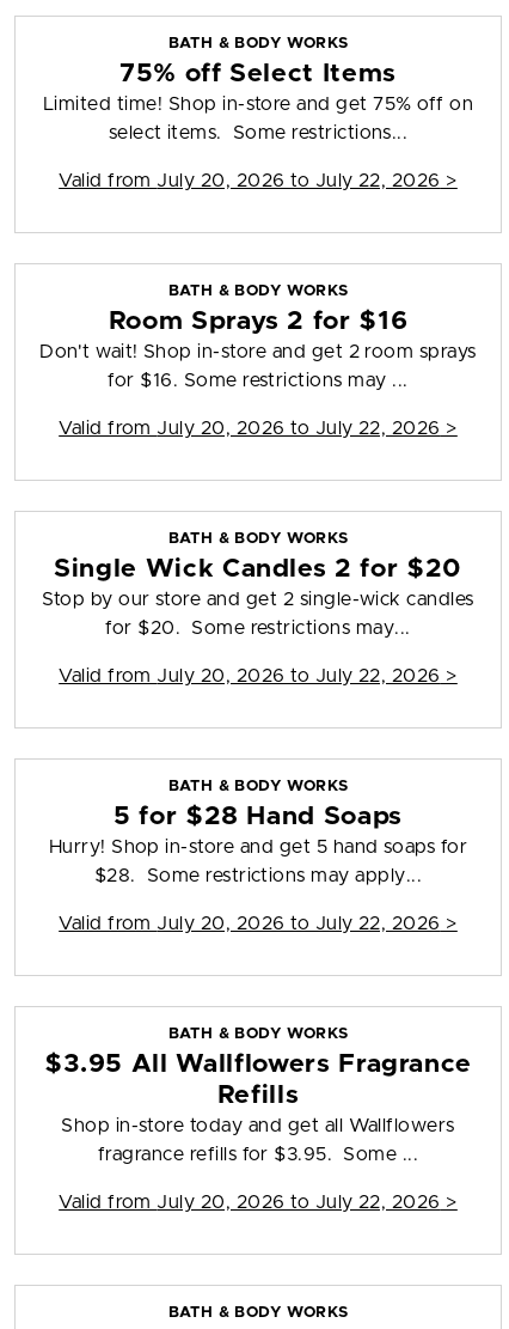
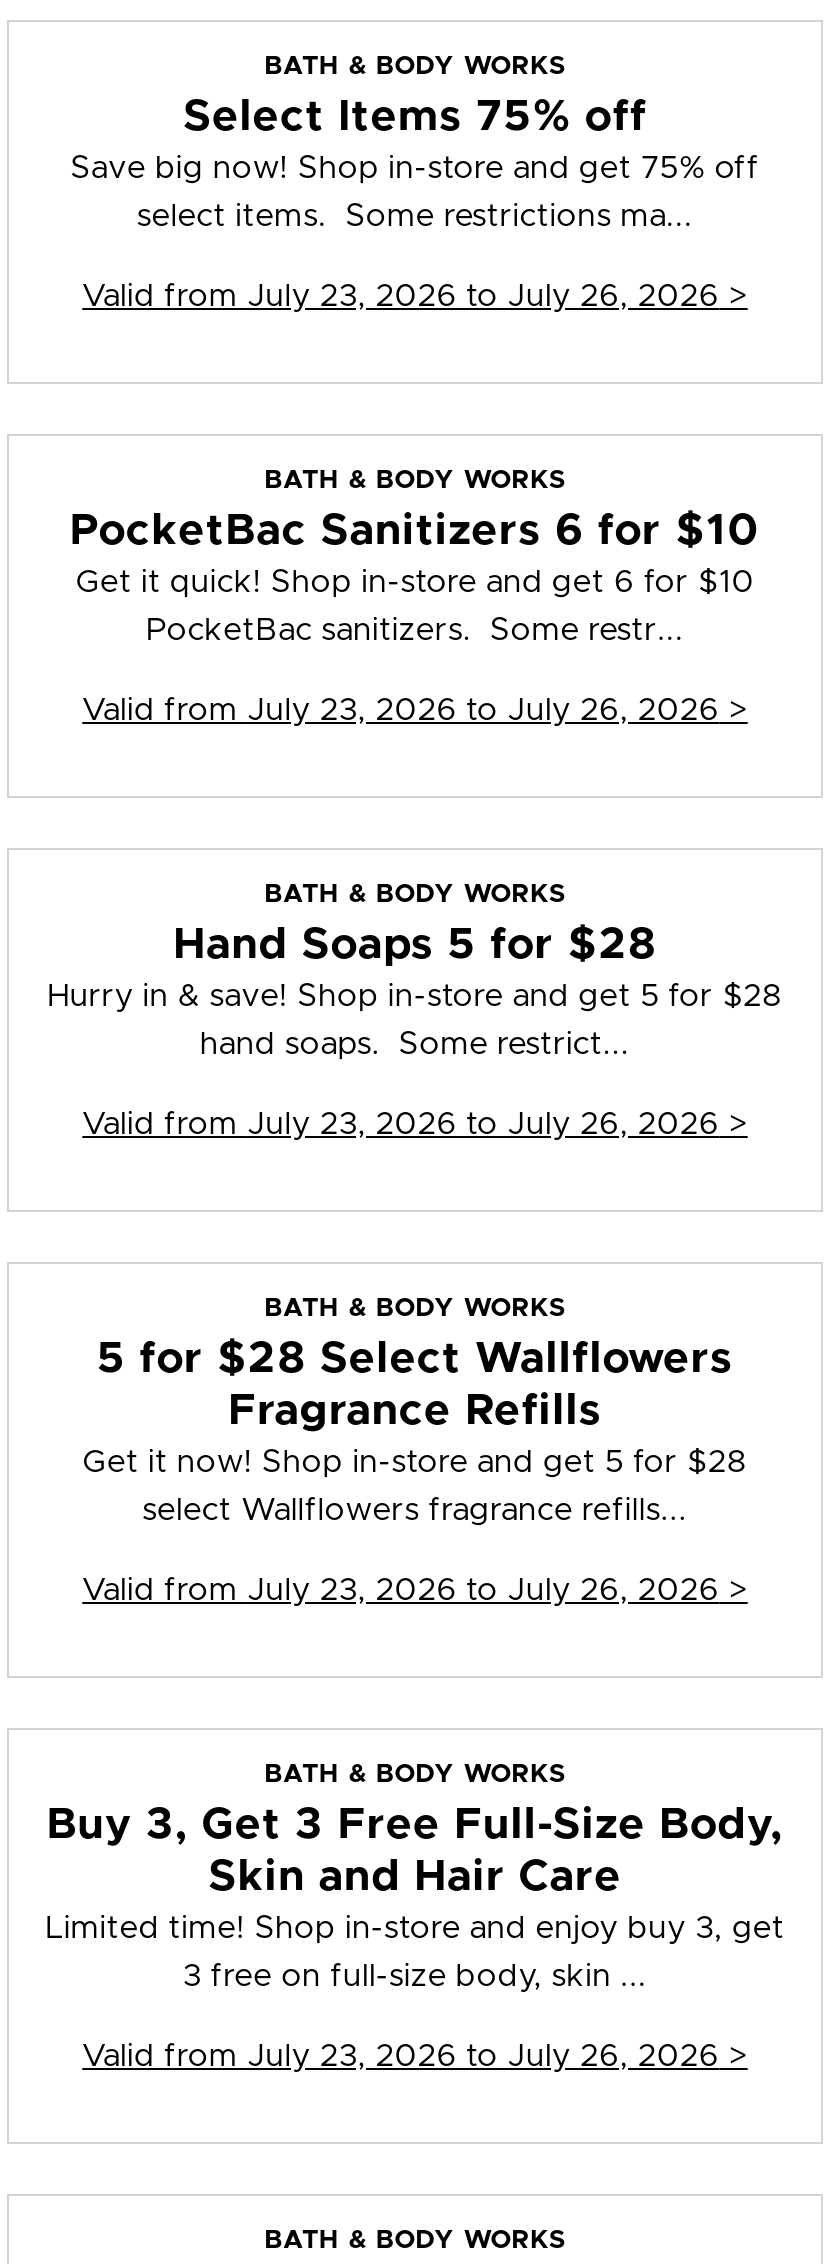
[43,61,473,114] 75% off Select Items | Limited time! Shop in-store and get 75% off on -> [70,96,760,184] Select Items 75% off | Save big now! Shop in-store and get 75% off
[108,123,408,143] select items. Some restrictions... -> [137,200,693,232] select items. Some restrictions ma...
[59,171,457,190] Valid from July 20, 2026 to July 22, 2026 > -> [82,280,748,312] Valid from July 23, 2026 to July 26, 2026 >
[40,309,477,361] Room Sprays 2 for $16 | Don't wait! Shop in-store and get 2 room sprays -> [69,510,761,598] PocketBac Sanitizers 6 for $10 | Get it quick! Shop in-store and get 6 for $10
[108,371,408,390] for $16. Some restrictions may ... -> [146,614,684,646] PocketBac sanitizers. Some restr...
[59,419,457,438] Valid from July 20, 2026 to July 22, 2026 > -> [82,694,748,726] Valid from July 23, 2026 to July 26, 2026 >
[42,556,474,609] Single Wick Candles 2 for $20 | Stop by our store and get 2 single-wick candles -> [47,924,783,1012] Hand Soaps 5 for $28 | Hurry in & save! Shop in-store and get 5 for $28
[106,619,411,638] for $20. Some restrictions may... -> [200,1028,630,1060] hand soaps. Some restrict...
[59,667,457,686] Valid from July 20, 2026 to July 22, 2026 > -> [82,1108,748,1140] Valid from July 23, 2026 to July 26, 2026 >
[49,804,468,857] 5 for $28 Hand Soaps | Hurry! Shop in-store and get 5 hand soaps for -> [82,1338,748,1478] 5 for $28 Select Wallflowers | Fragrance Refills | Get it now! Shop in-store and get 5 for $28
[94,866,422,885] $28. Some restrictions may apply... -> [142,1494,688,1526] select Wallflowers fragrance refills...
[59,914,457,933] Valid from July 20, 2026 to July 22, 2026 > -> [82,1574,748,1606] Valid from July 23, 2026 to July 26, 2026 >
[44,1052,472,1135] $3.95 All Wallflowers Fragrance | Refills | Shop in-store today and get all Wallflowers -> [45,1804,785,1944] Buy 3, Get 3 Free Full-Size Body, | Skin and Hair Care | Limited time! Shop in-store and enjoy buy 3, get
[98,1145,418,1164] fragrance refills for $3.95. Some ... -> [183,1960,647,1992] 3 free on full-size body, skin ...
[59,1193,457,1212] Valid from July 20, 2026 to July 22, 2026 > -> [82,2040,748,2072] Valid from July 23, 2026 to July 26, 2026 >

